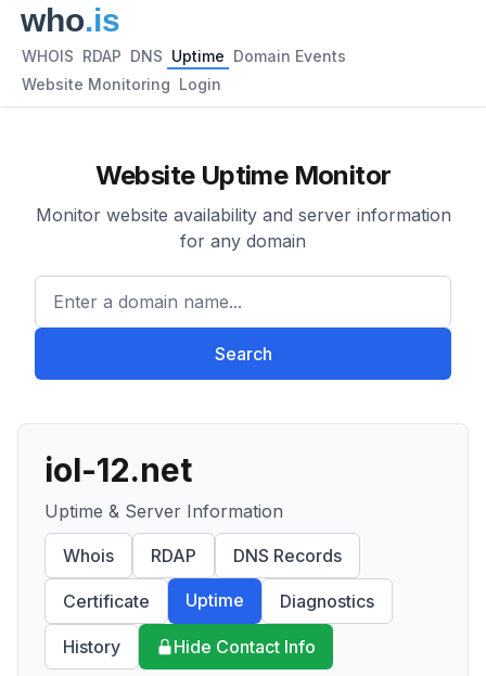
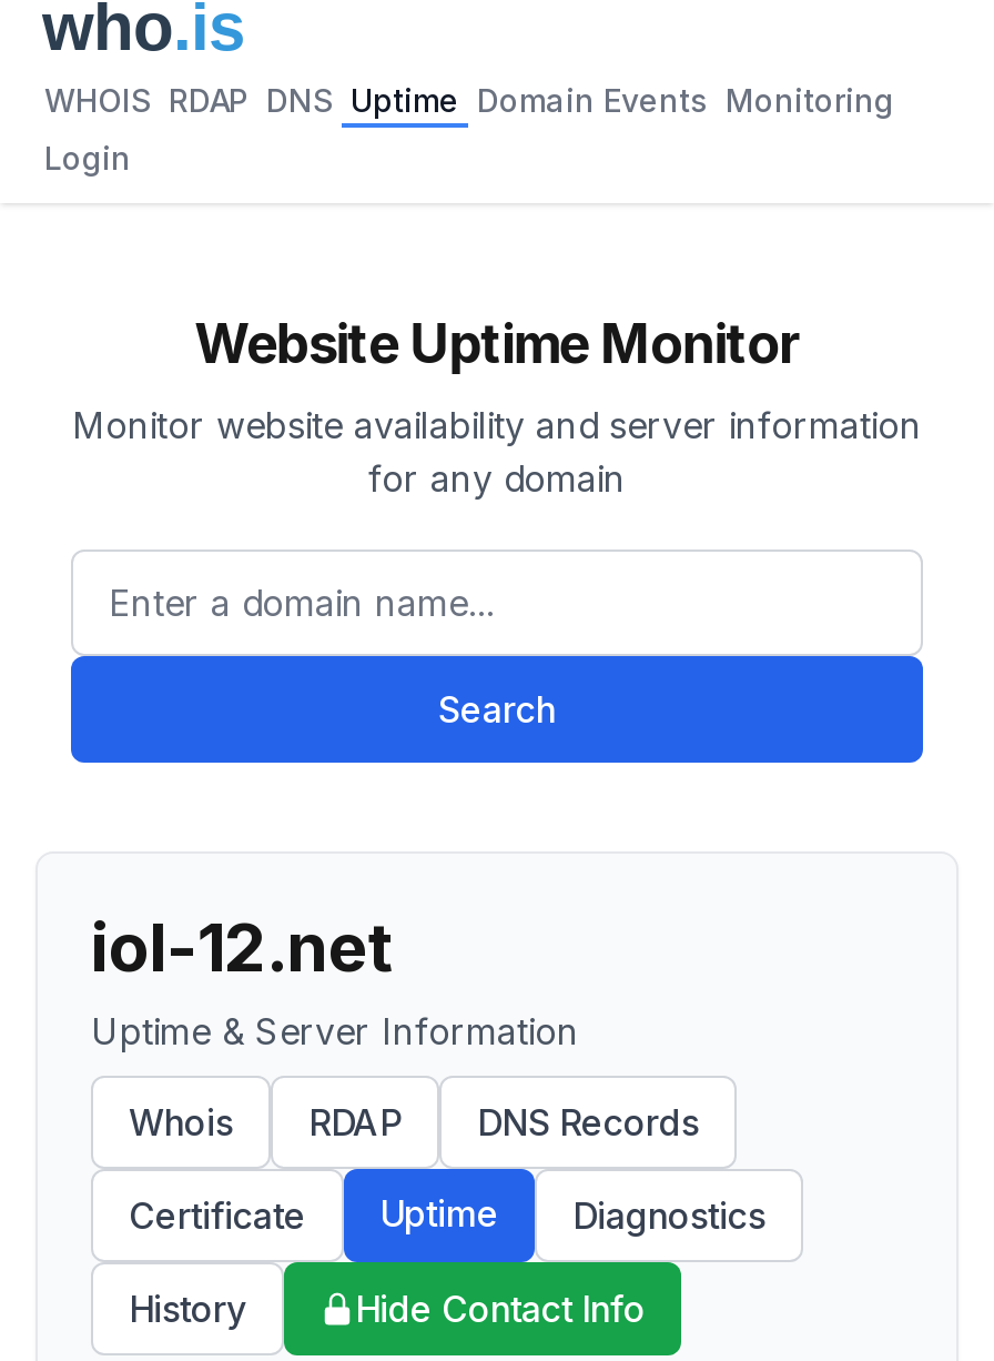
[22,47,346,65] WHOIS RDAP DNS Uptime Domain Events -> [44,81,894,119] WHOIS RDAP DNS Uptime Domain Events Monitoring
[22,75,221,93] Website Monitoring Login -> [44,139,131,177] Login

